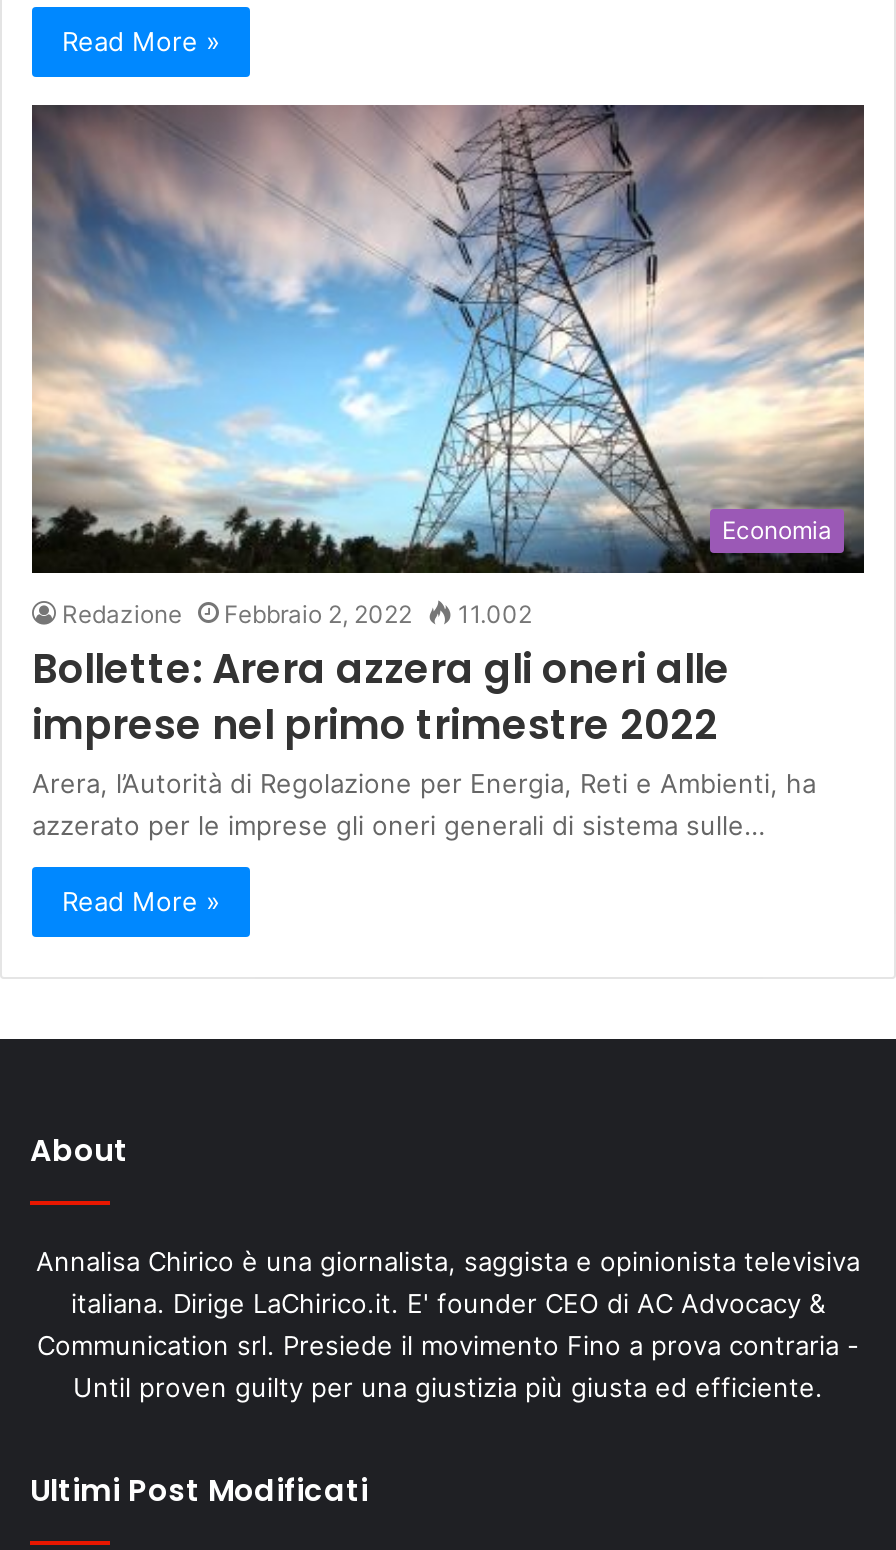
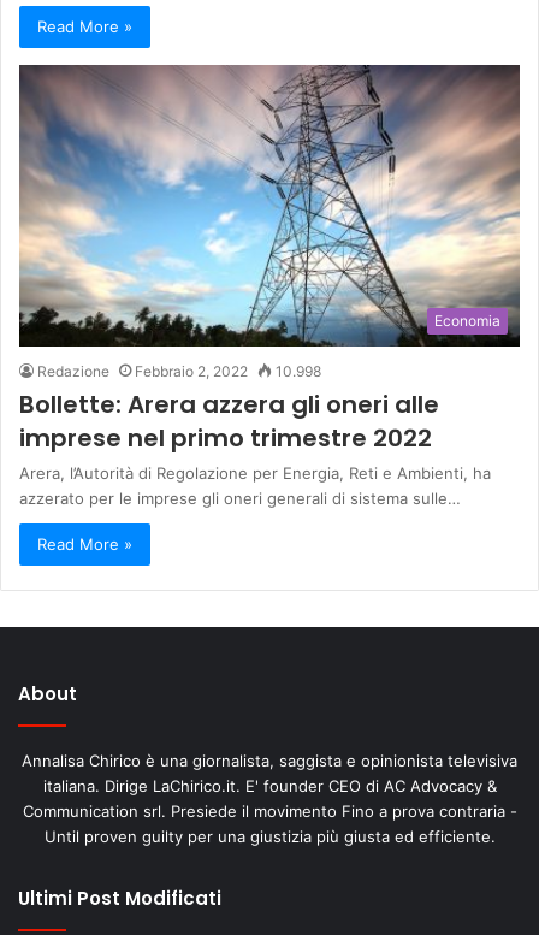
[62,599,532,629] Redazione Febbraio 2, 2022 11.002 -> [37,362,321,380] Redazione Febbraio 2, 2022 10.998

